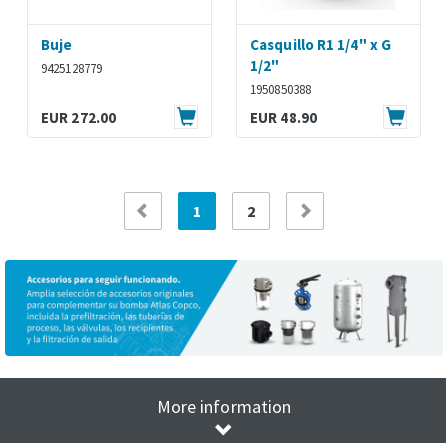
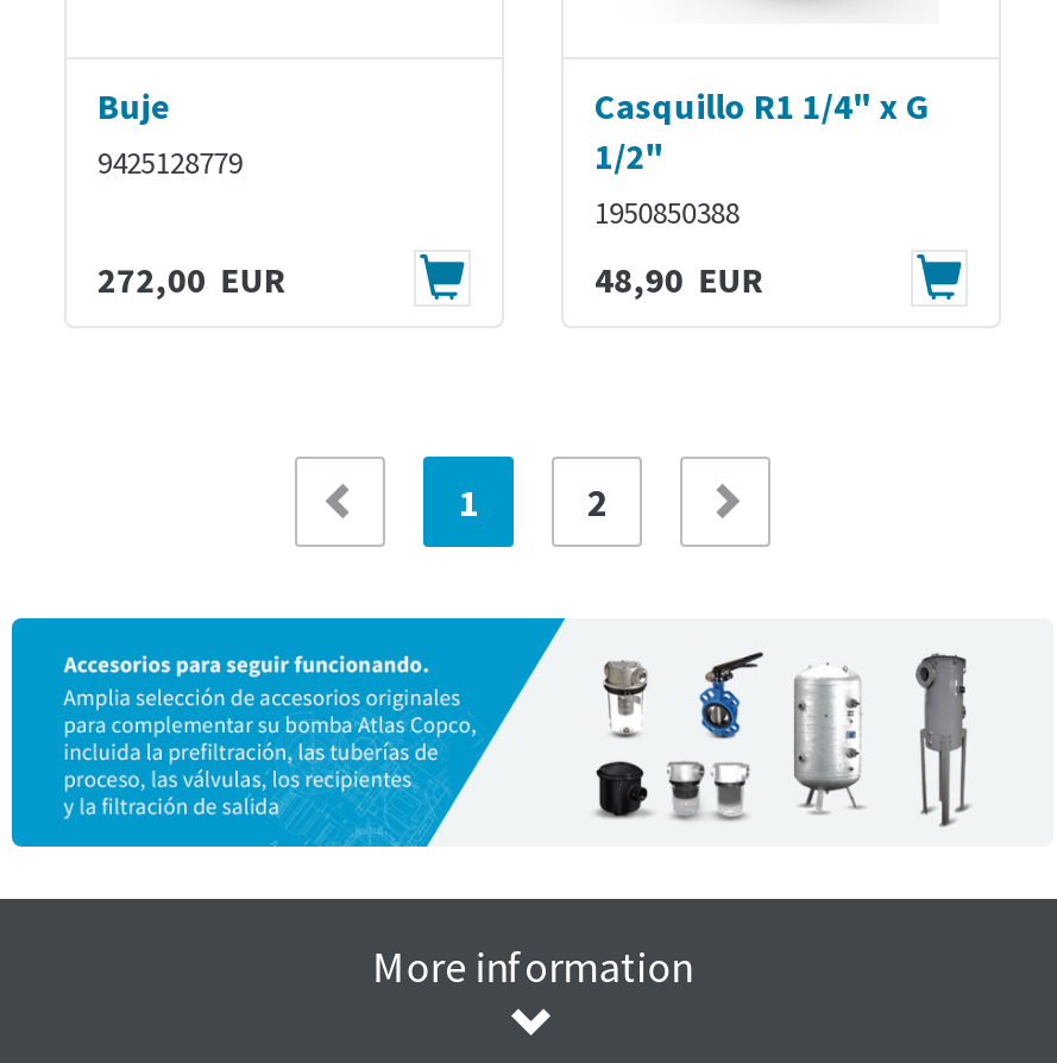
[41,108,116,127] EUR 272.00 -> [97,257,286,302] 272,00 EUR
[250,108,317,127] EUR 48.90 -> [594,257,763,302] 48,90 EUR

